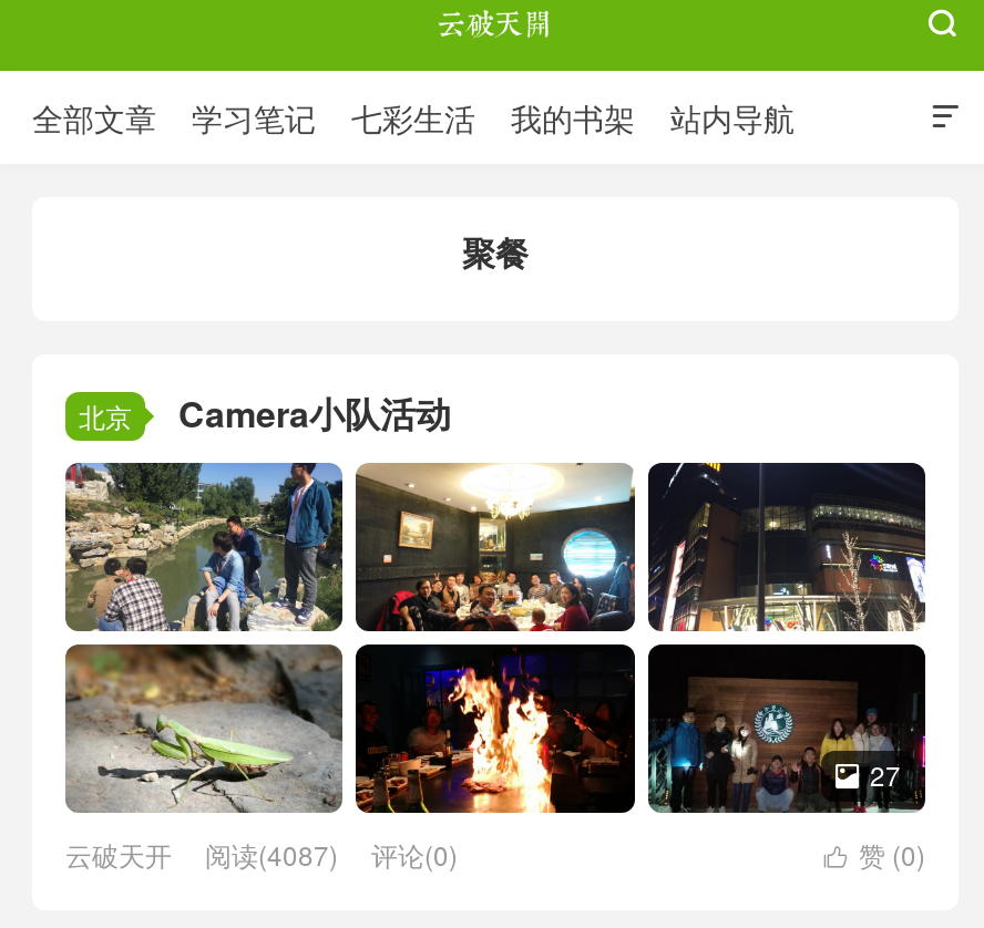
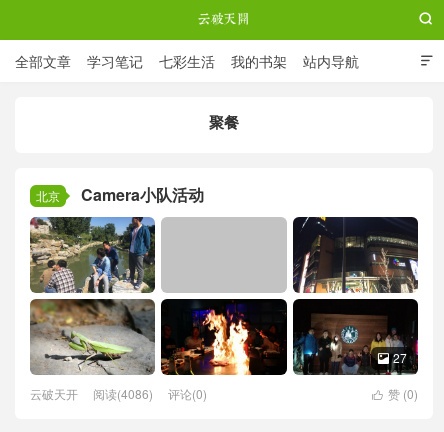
[356,463,635,633] [image] -> none
[65,835,458,872] 云破天开 阅读(4087) 评论(0) -> [30,385,207,402] 云破天开 阅读(4086) 评论(0)

